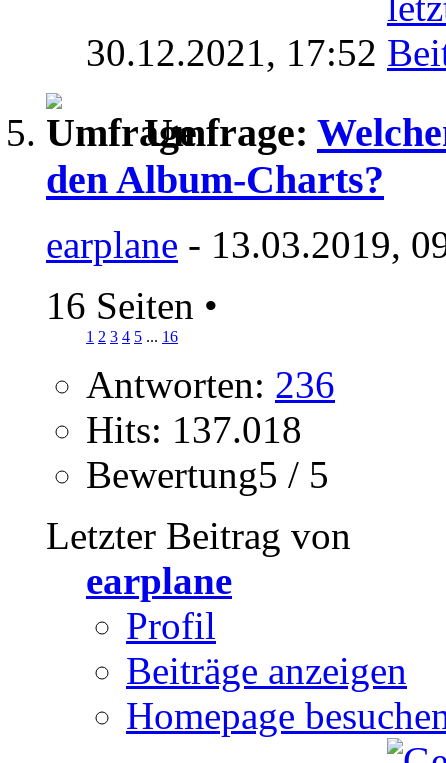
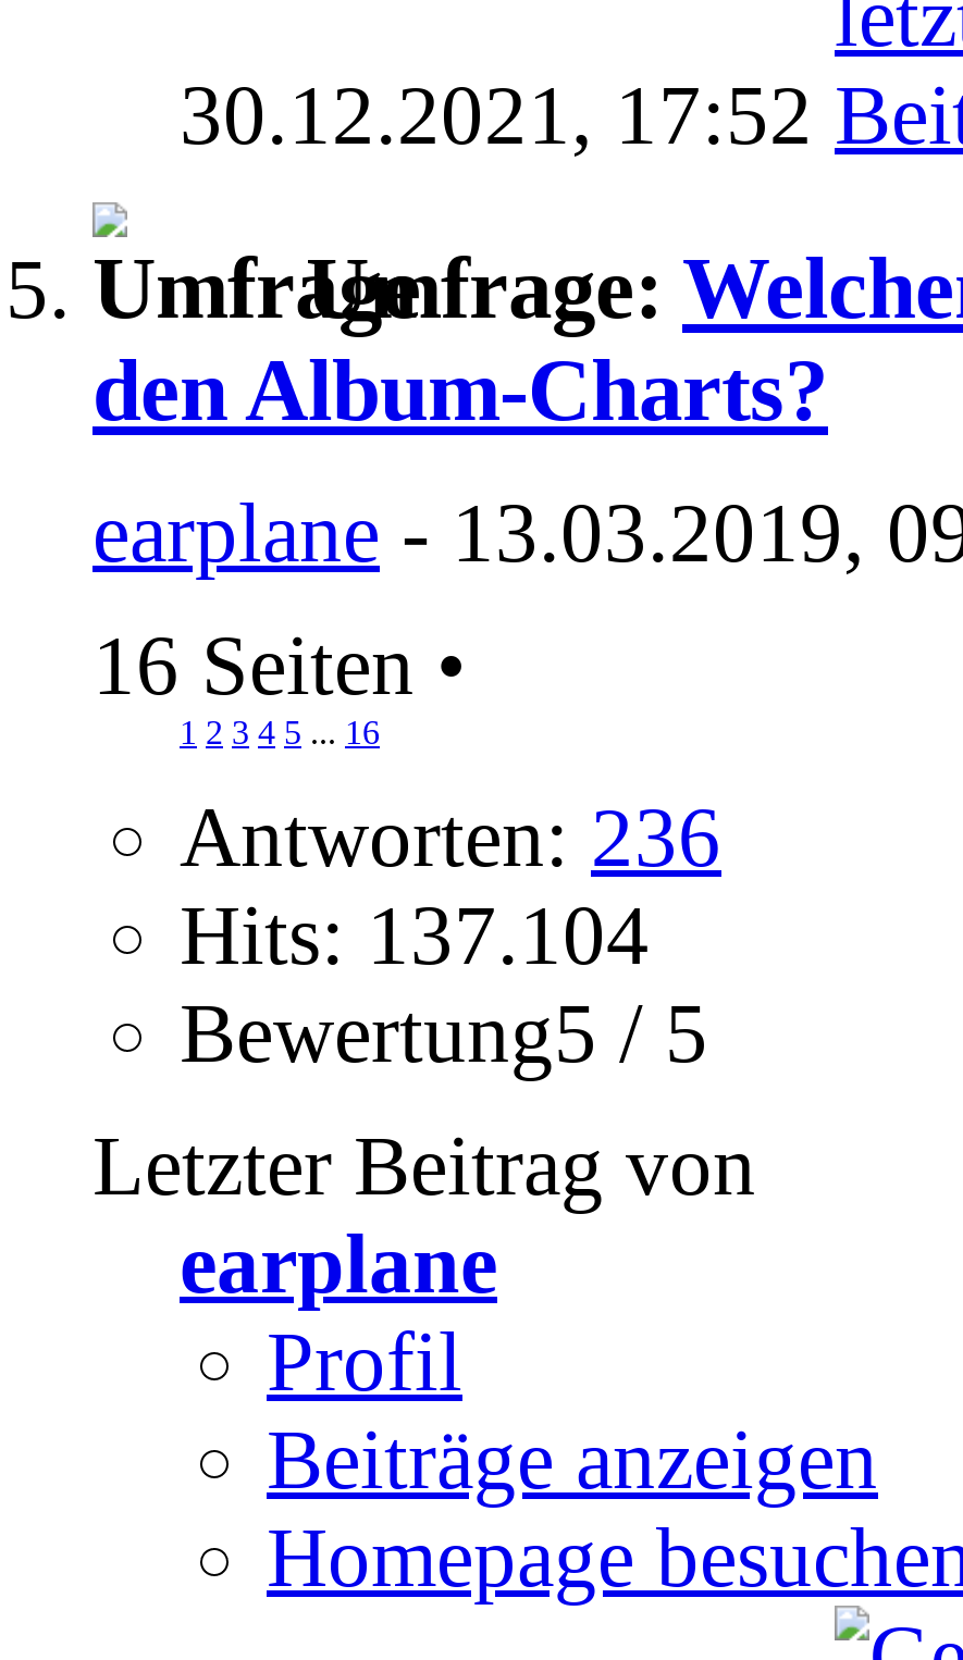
[86,408,302,451] Hits: 137.018 -> [180,888,650,982] Hits: 137.104

